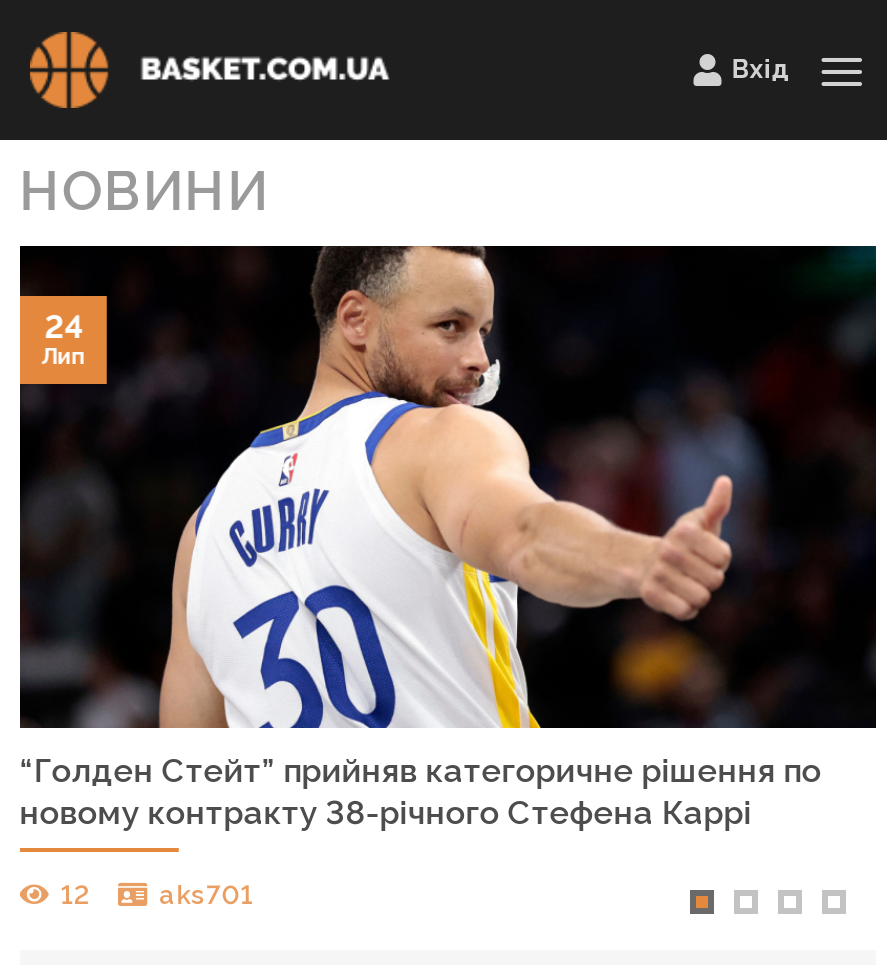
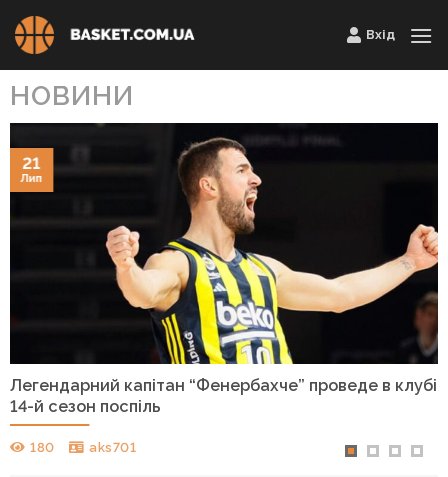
[20,244,878,730] [image] | 24 -> [11,122,439,365] [image] | 21
[20,753,822,833] “Голден Стейт” прийняв категоричне рішення по | новому контракту 38-річного Стефена Каррі -> [10,376,437,416] Легендарний капітан “Фенербахче” проведе в клубі | 14-й сезон поспіль
[61,880,91,910] 12 -> [30,440,55,455] 180

